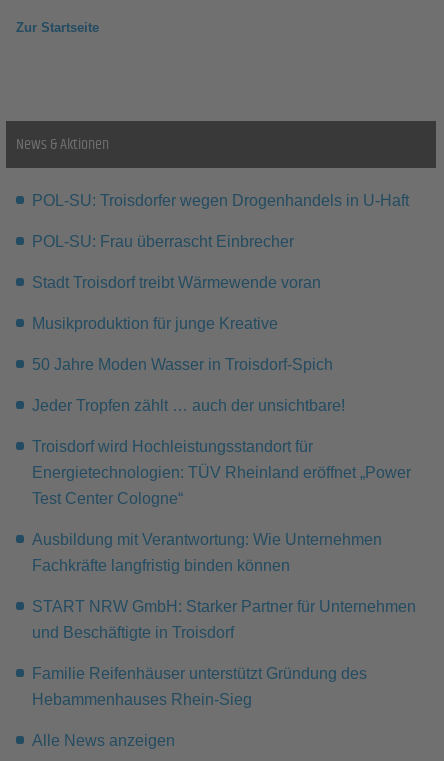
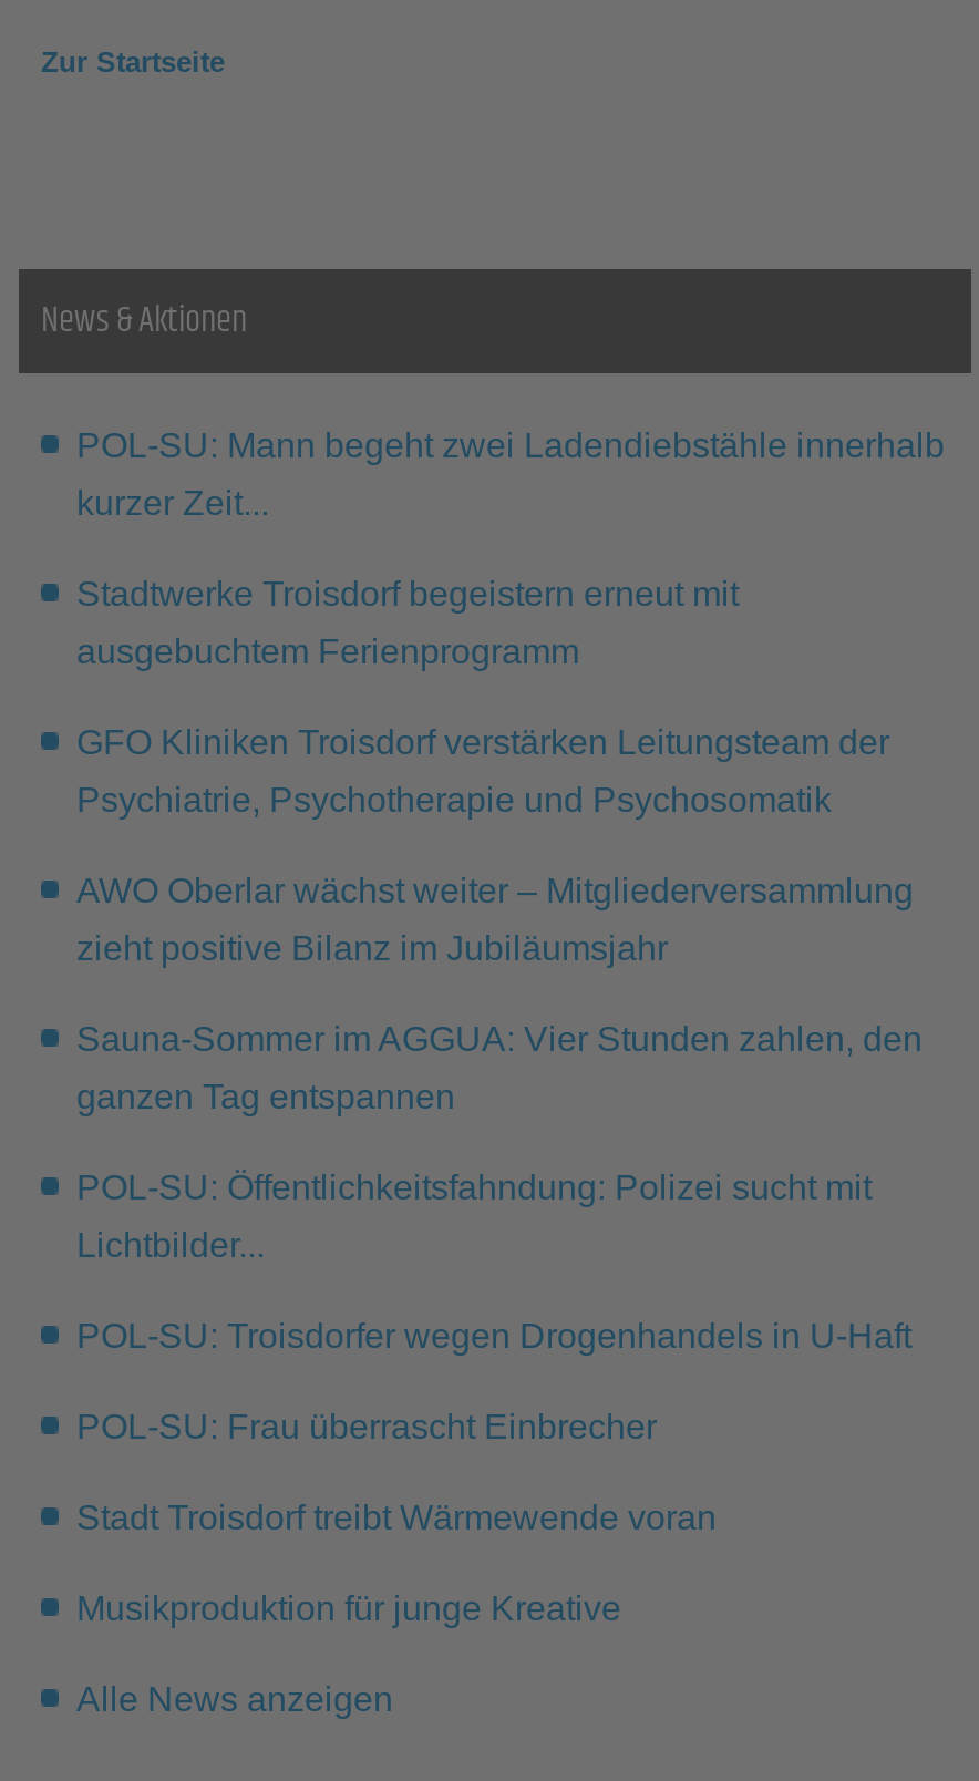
none -> [76,427,945,1265] POL-SU: Mann begeht zwei Ladendiebstähle innerhalb | kurzer Zeit... | Stadtwerke Troisdorf begeistern erneut mit | ausgebuchtem Ferienprogramm | GFO Kliniken Troisdorf verstärken Leitungsteam der | Psychiatrie, Psychotherapie und Psychosomatik | AWO Oberlar wächst weiter – Mitgliederversammlung | zieht positive Bilanz im Jubiläumsjahr | Sauna-Sommer im AGGUA: Vier Stunden zahlen, den | ganzen Tag entspannen | POL-SU: Öffentlichkeitsfahndung: Polizei sucht mit | Lichtbilder...
moved [32,192,409,332] -> [76,1318,911,1628]: POL-SU: Troisdorfer wegen Drogenhandels in U-Haft | POL-SU: Frau überrascht Einbrecher | Stadt Troisdorf treibt Wärmewende voran | Musikproduktion für junge Kreative
[32,356,416,708] 50 Jahre Moden Wasser in Troisdorf-Spich | Jeder Tropfen zählt … auch der unsichtbare! | Troisdorf wird Hochleistungsstandort für | Energietechnologien: TÜV Rheinland eröffnet „Power | Test Center Cologne“ | Ausbildung mit Verantwortung: Wie Unternehmen | Fachkräfte langfristig binden können | START NRW GmbH: Starker Partner für Unternehmen | und Beschäftigte in Troisdorf | Familie Reifenhäuser unterstützt Gründung des | Hebammenhauses Rhein-Sieg -> none

